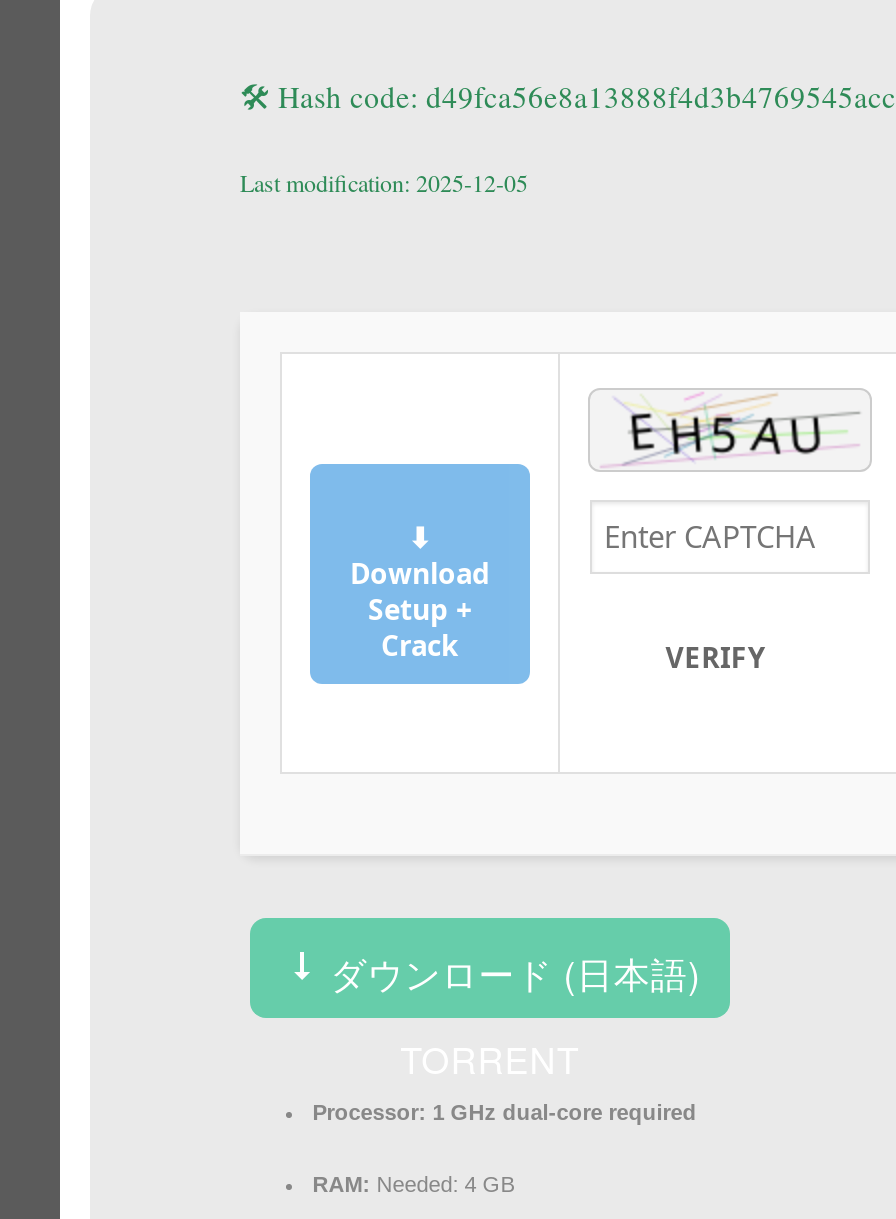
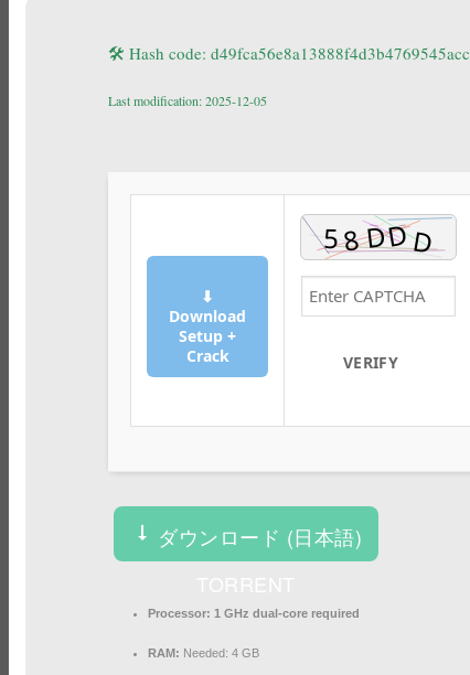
[616,394,860,466] [image] -> [305,217,451,259] [image]

